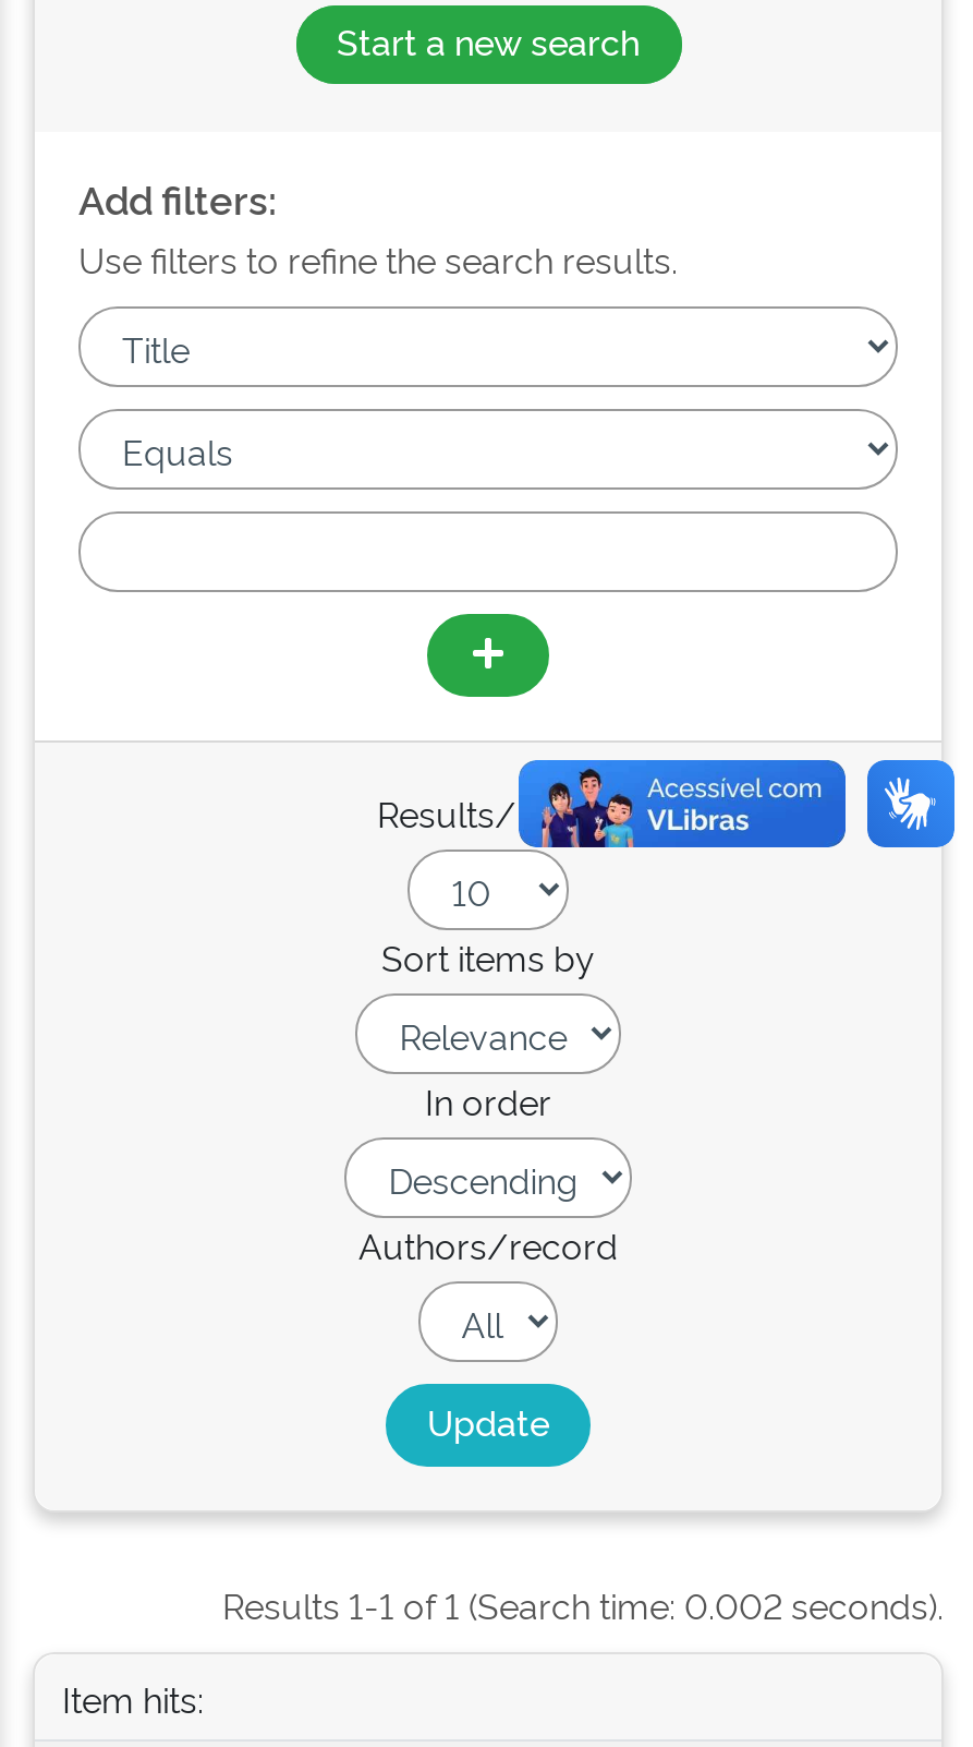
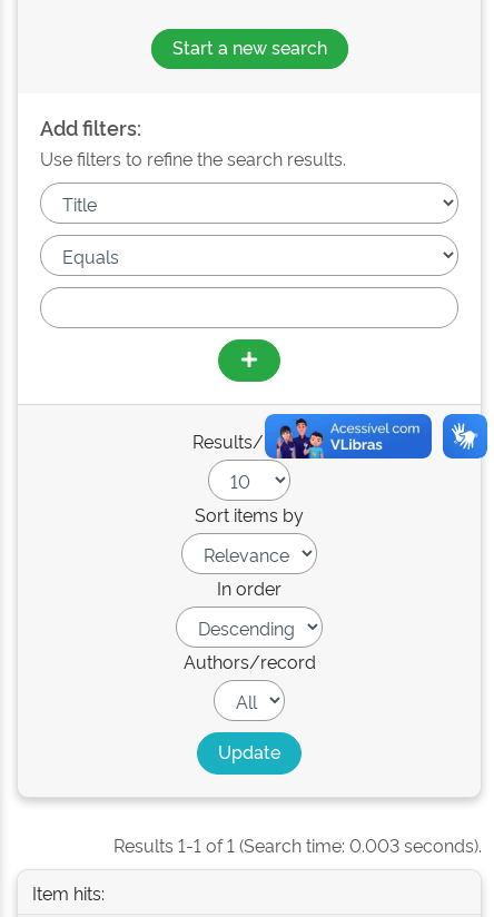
[222,1580,944,1628] Results 1-1 of 1 (Search time: 0.002 seconds). -> [113,832,482,857] Results 1-1 of 1 (Search time: 0.003 seconds).

